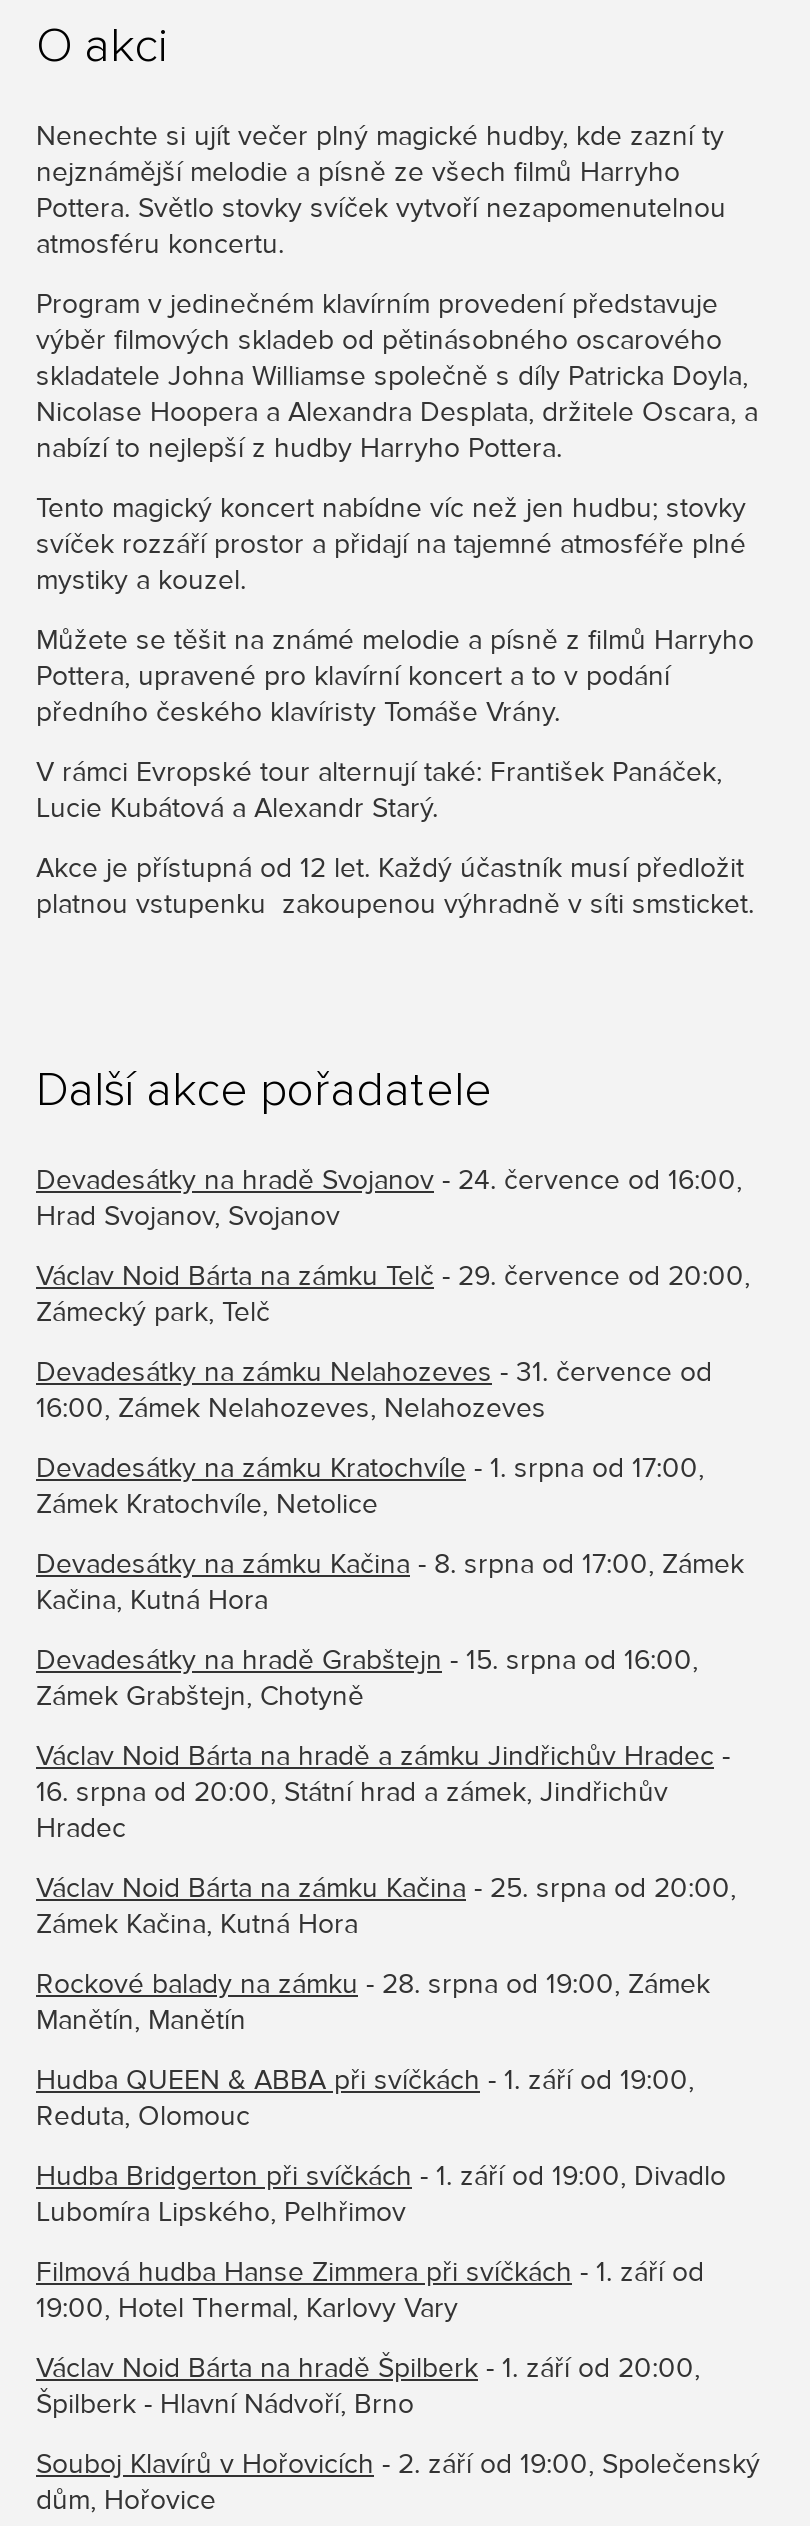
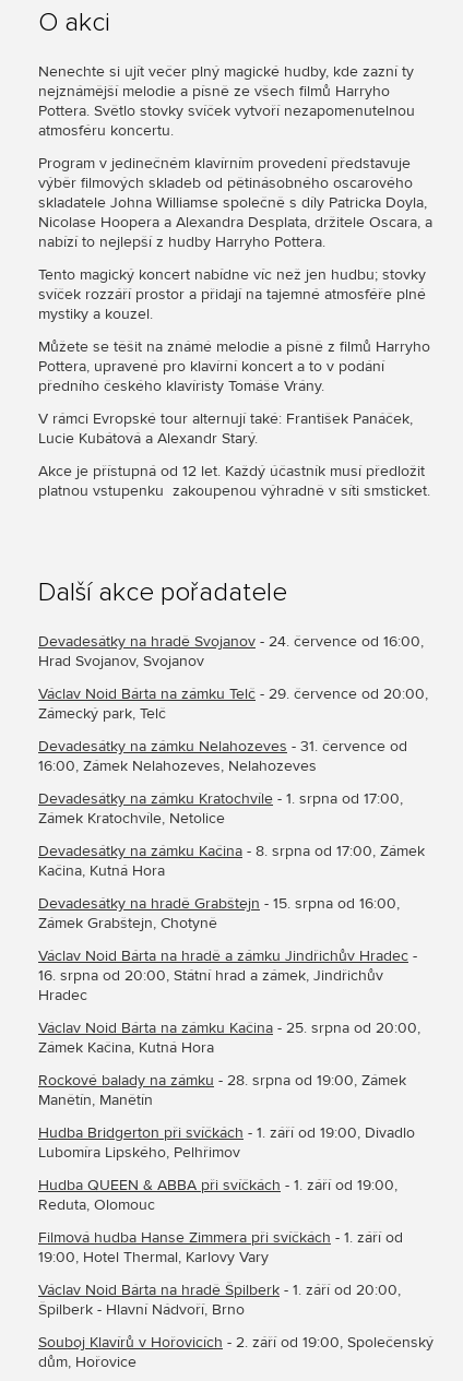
moved [36,2064,694,2134] -> [38,1176,397,1214]: Hudba QUEEN & ABBA při svíčkách - 1. září od 19:00, | Reduta, Olomouc
moved [36,2160,726,2230] -> [38,1124,415,1162]: Hudba Bridgerton při svíčkách - 1. září od 19:00, Divadlo | Lubomíra Lipského, Pelhřimov

